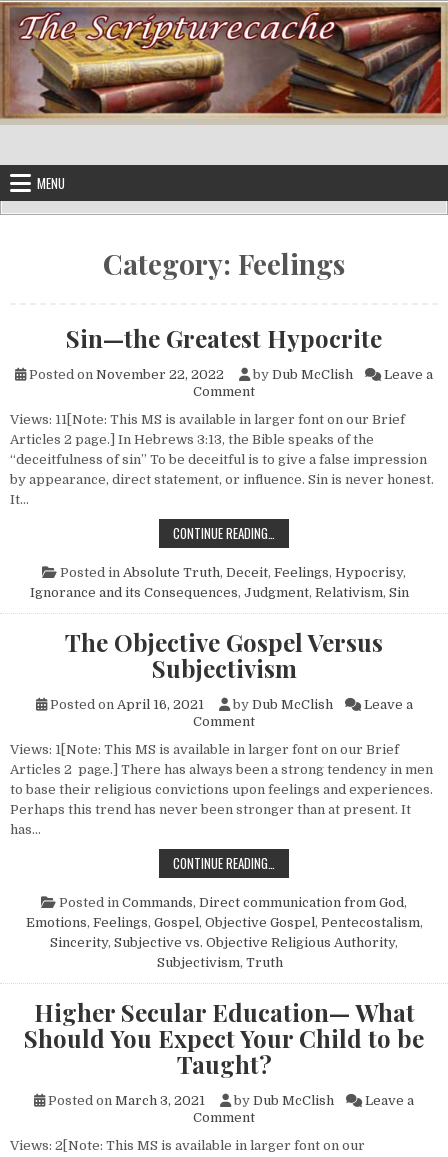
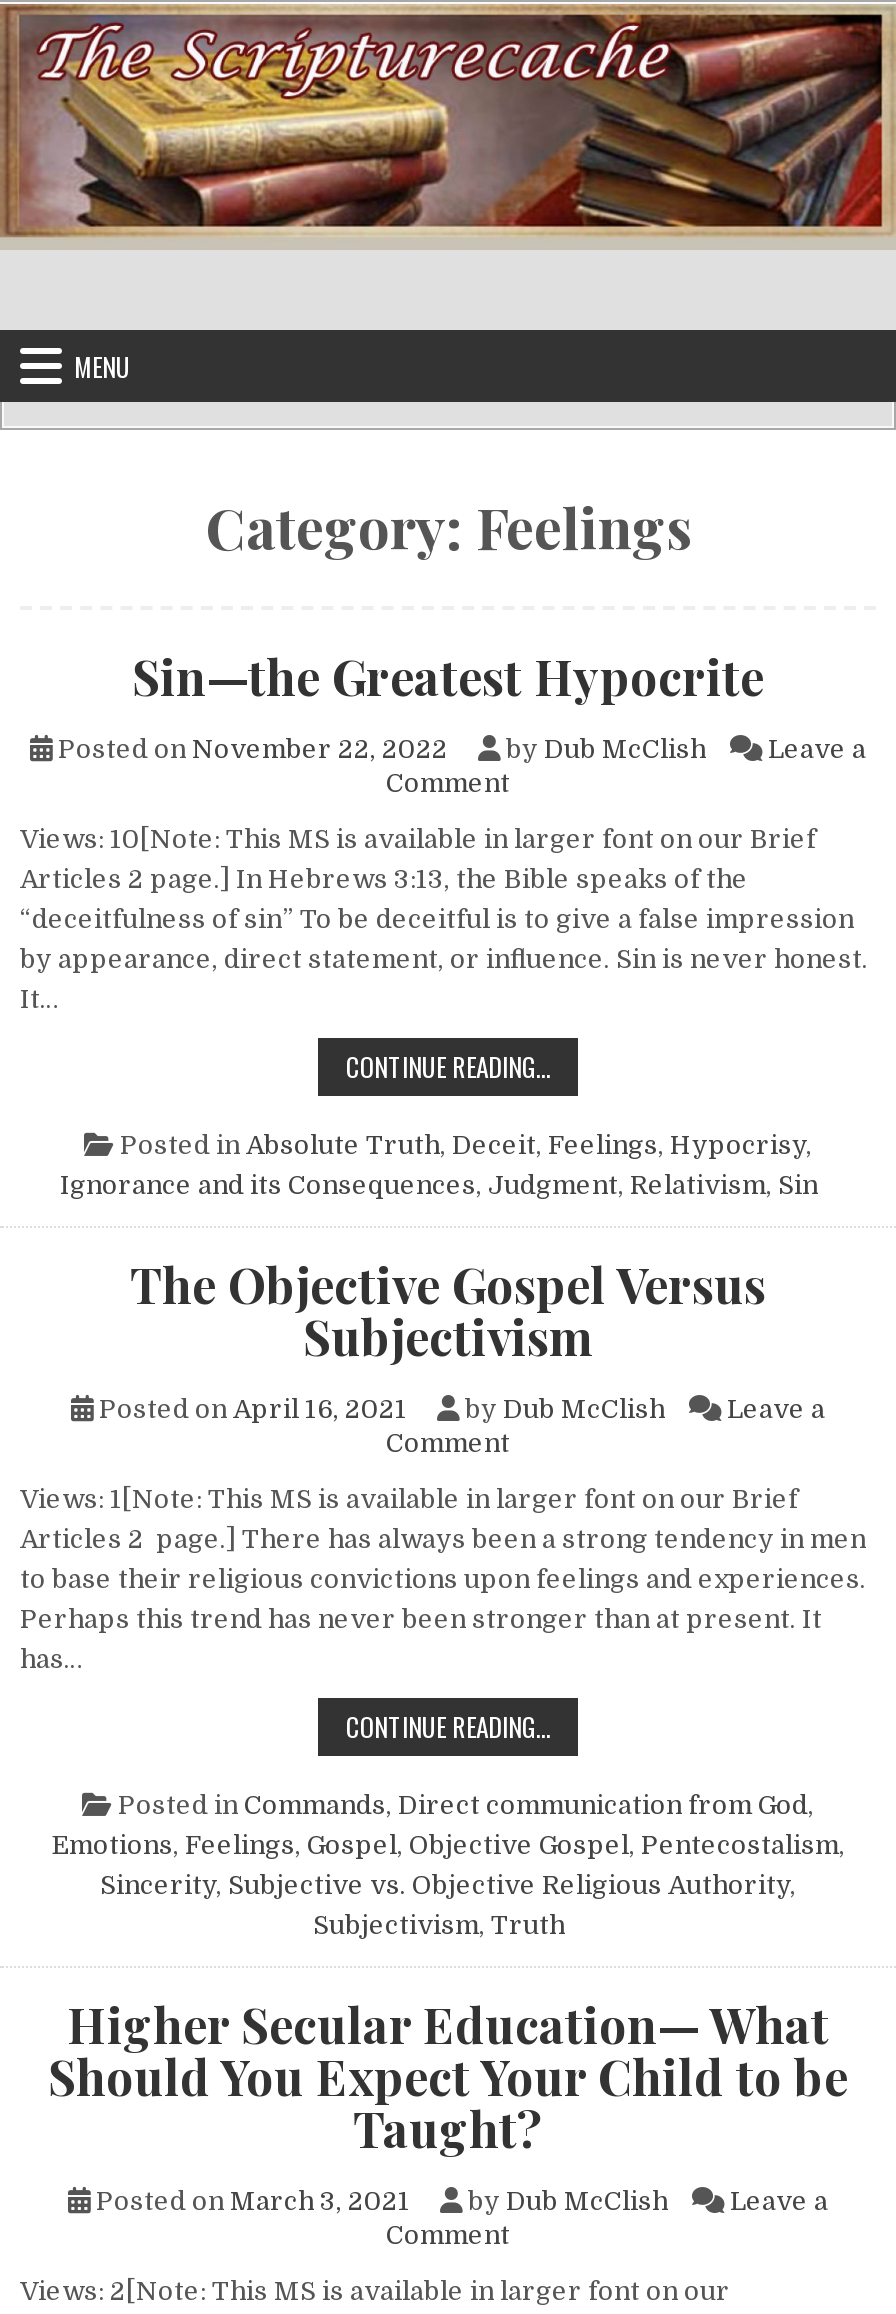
[10,412,405,427] Views: 11[Note: This MS is available in larger font on our Brief -> [20,824,816,854] Views: 10[Note: This MS is available in larger font on our Brief

